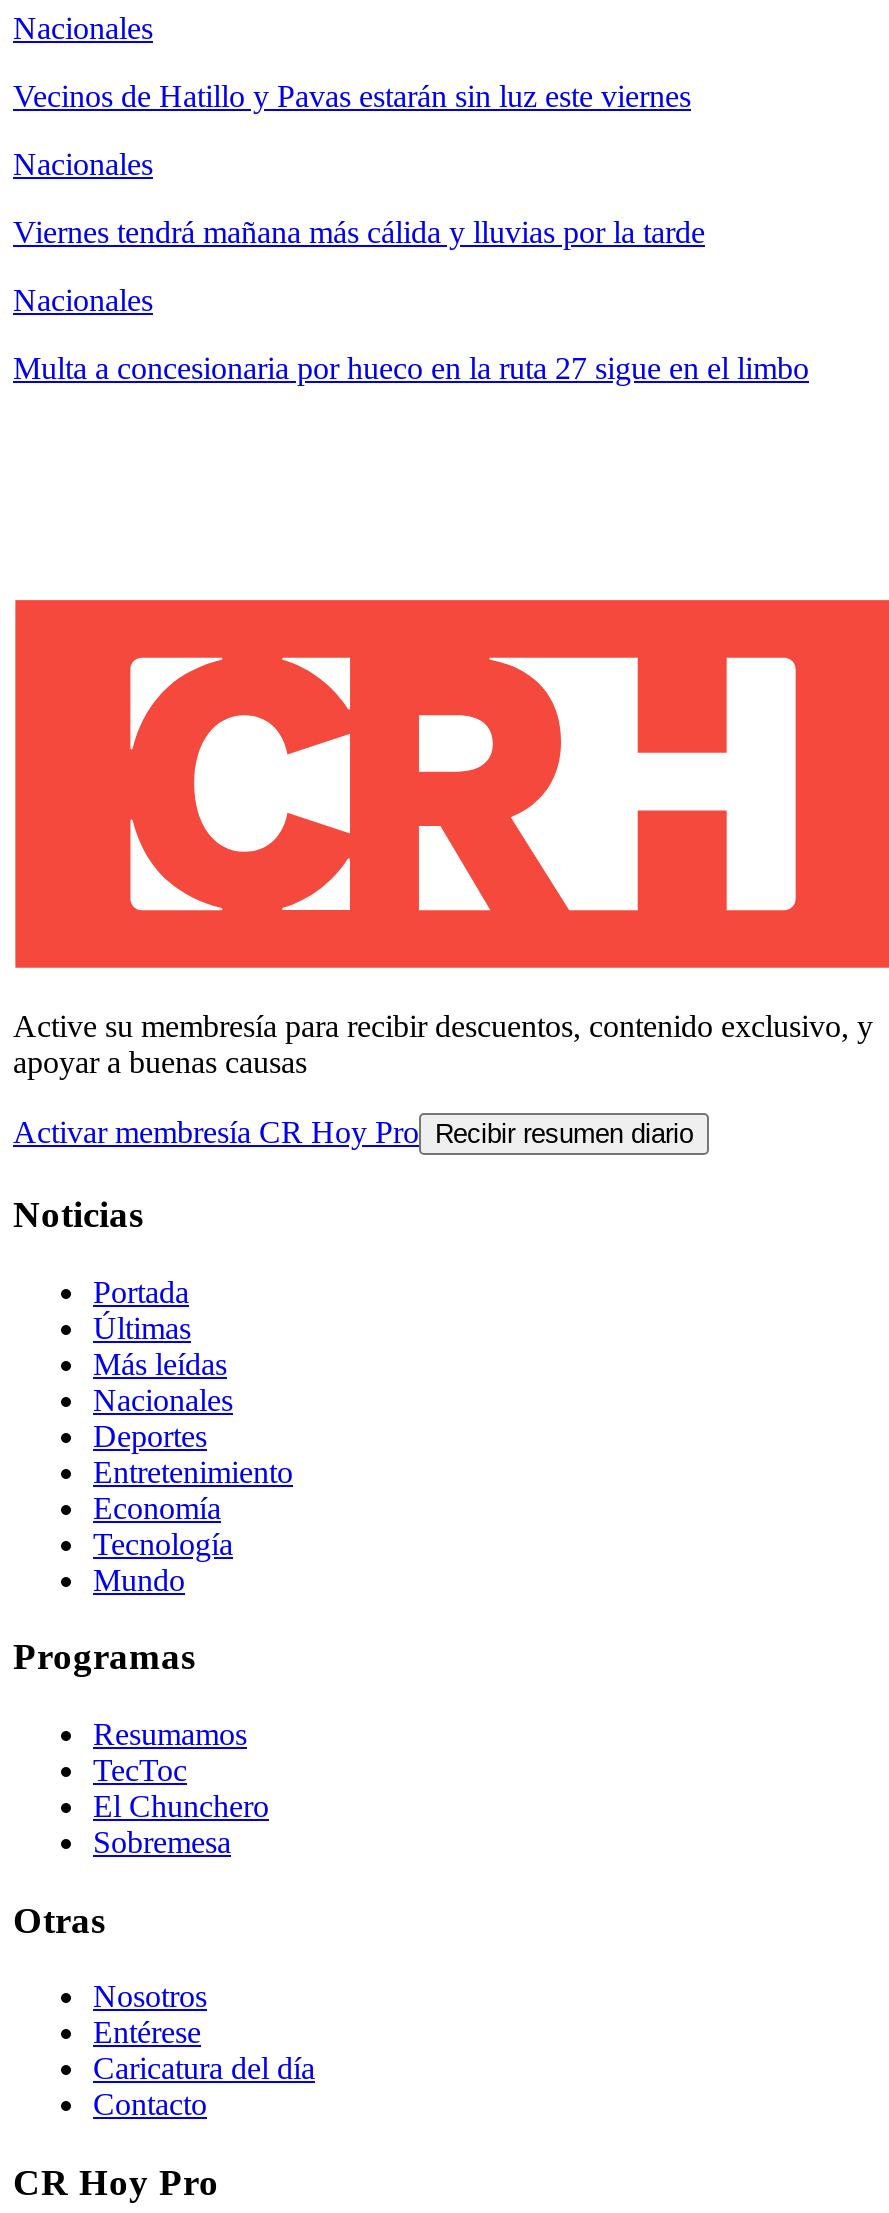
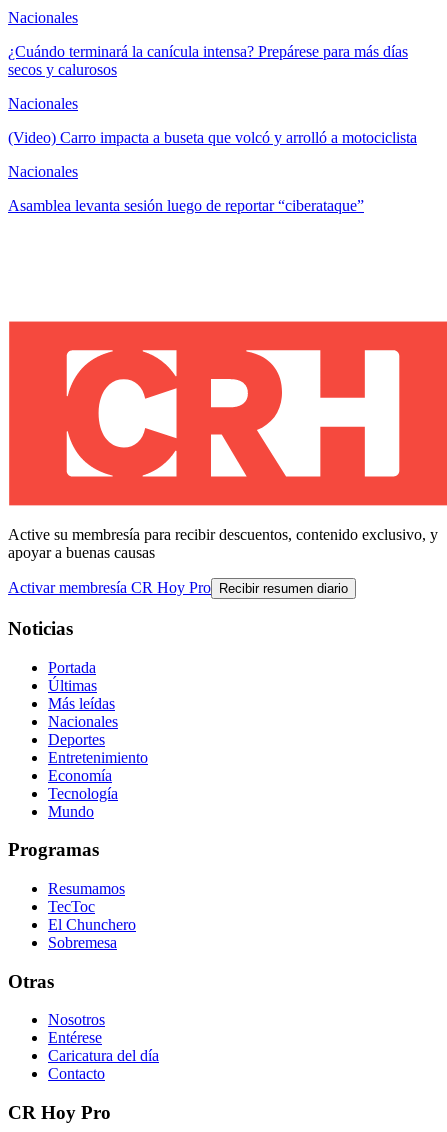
[13,79,691,113] Vecinos de Hatillo y Pavas estarán sin luz este viernes -> [8,43,408,78] ¿Cuándo terminará la canícula intensa? Prepárese para más días | secos y calurosos
[13,215,705,249] Viernes tendrá mañana más cálida y lluvias por la tarde -> [8,129,417,146] (Video) Carro impacta a buseta que volcó y arrolló a motociclista
[13,351,809,385] Multa a concesionaria por hueco en la ruta 27 sigue en el limbo -> [8,197,364,214] Asamblea levanta sesión luego de reportar “ciberataque”

